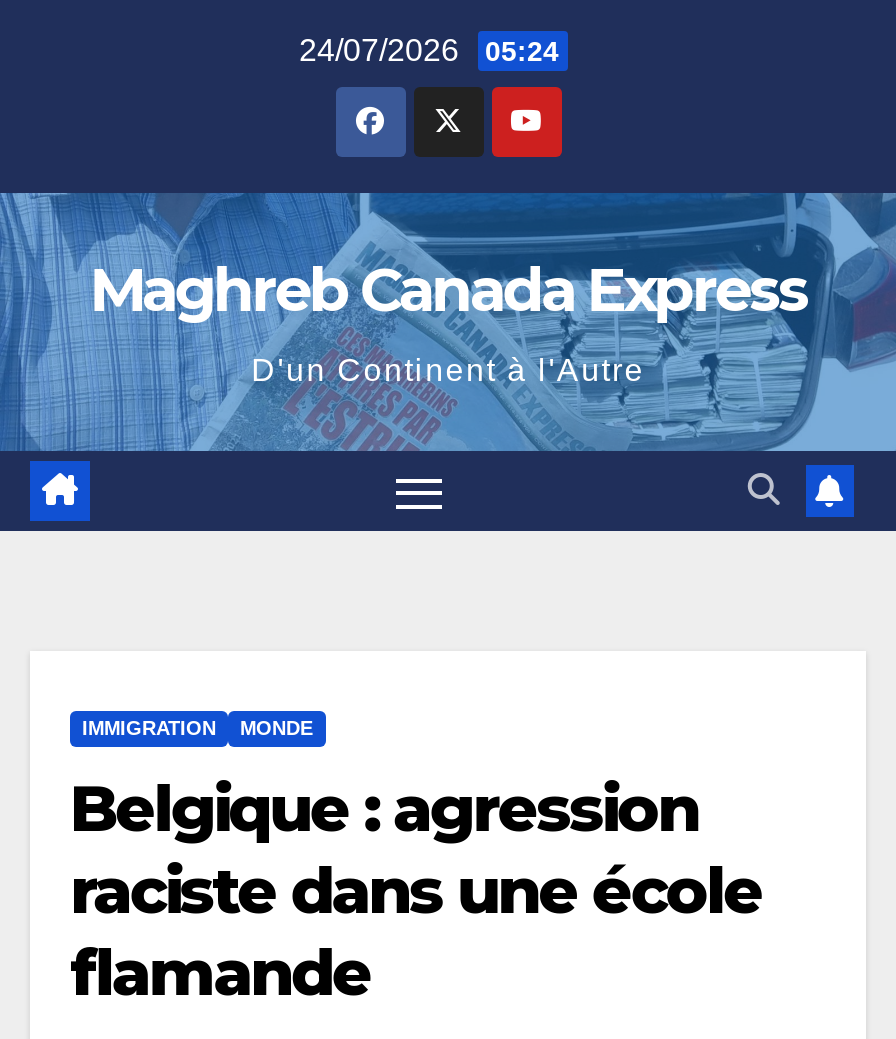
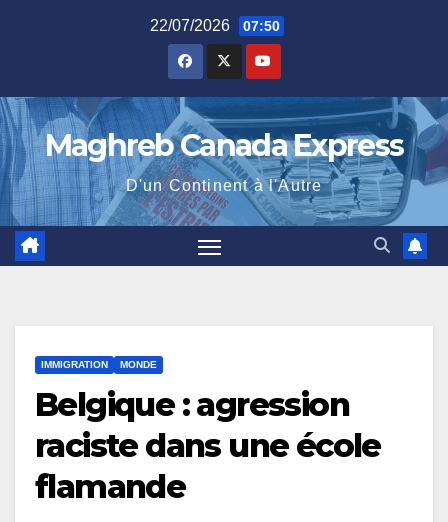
[299,33,559,67] 24/07/2026 05:24 -> [149,17,279,34] 22/07/2026 07:50

